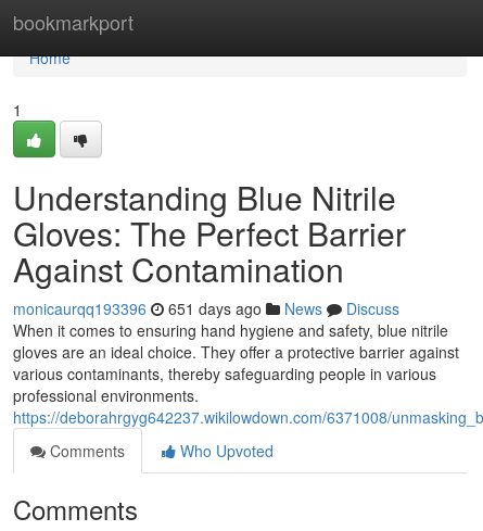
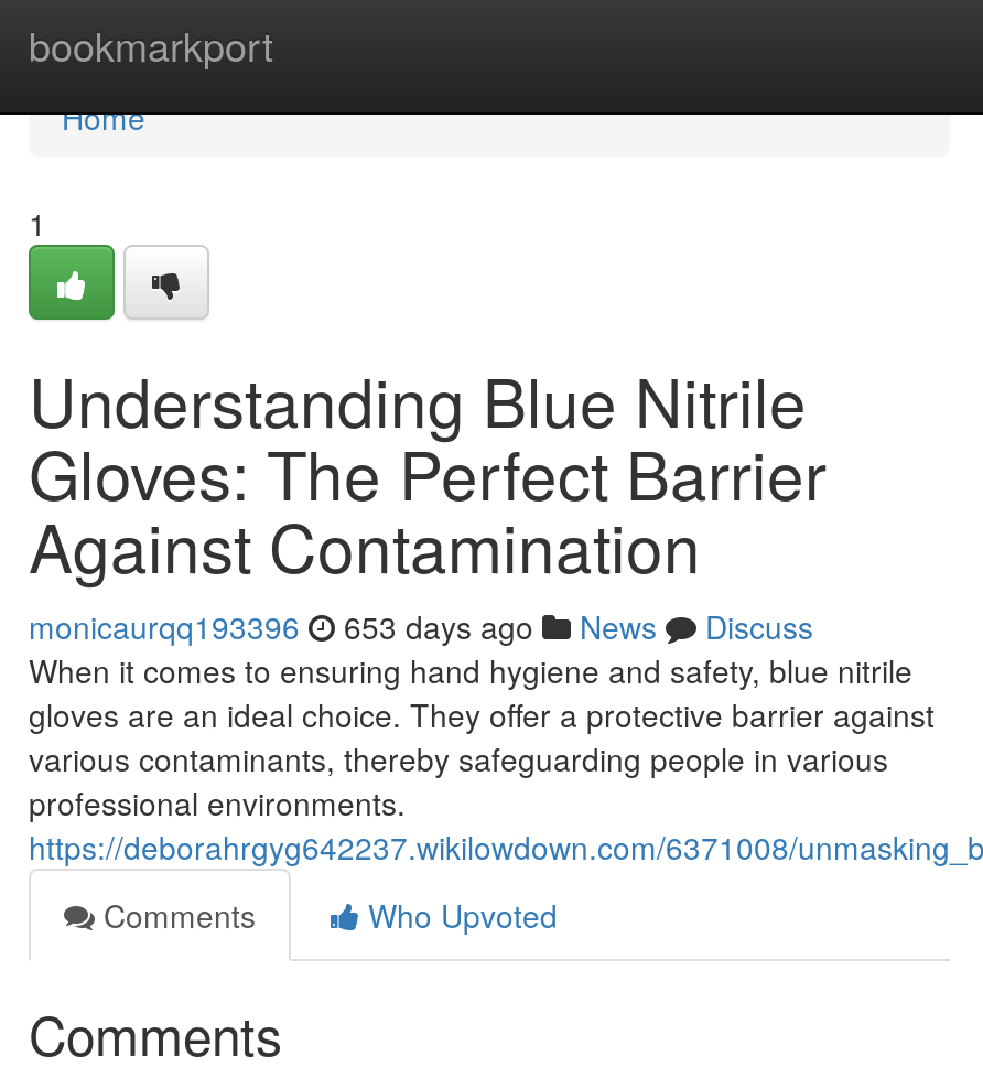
[13,298,399,319] monicaurqq193396 651 days ago News Discuss -> [29,604,813,648] monicaurqq193396 653 days ago News Discuss

